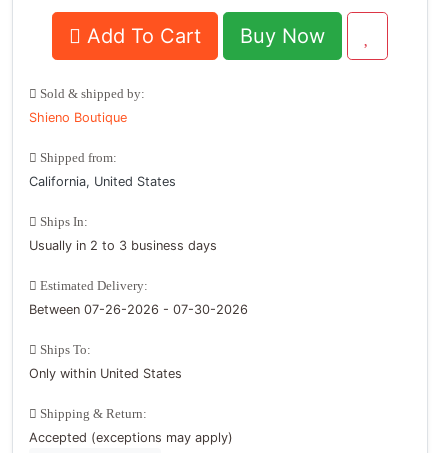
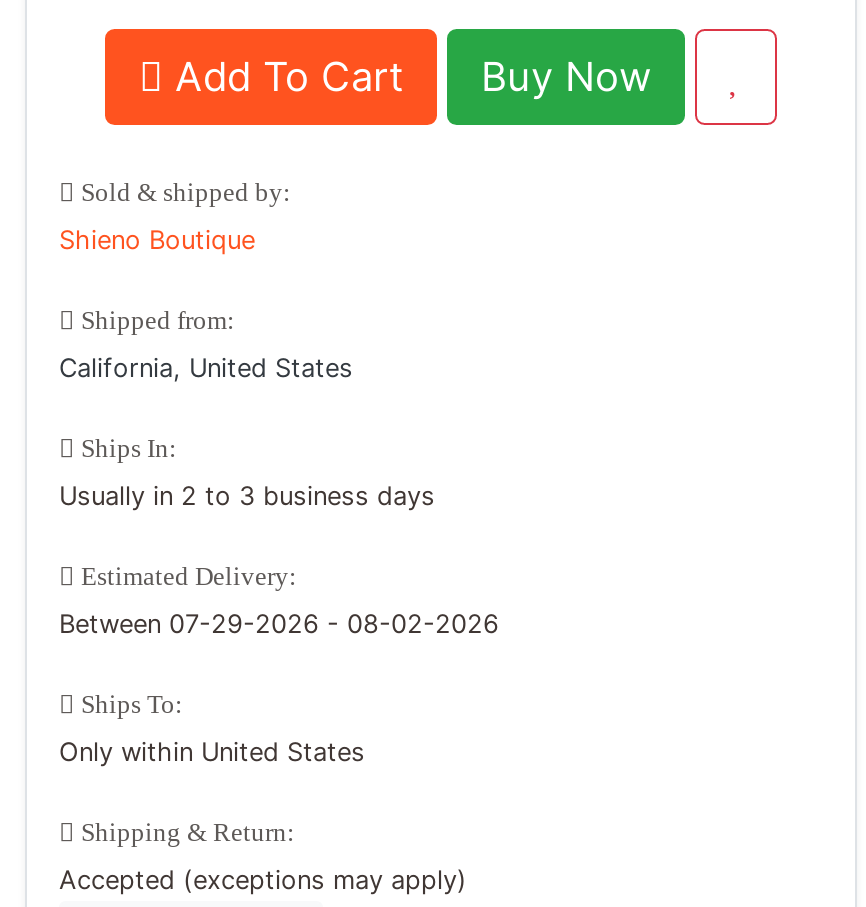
[29,302,248,317] Between 07-26-2026 - 07-30-2026 -> [59,609,499,639] Between 07-29-2026 - 08-02-2026

